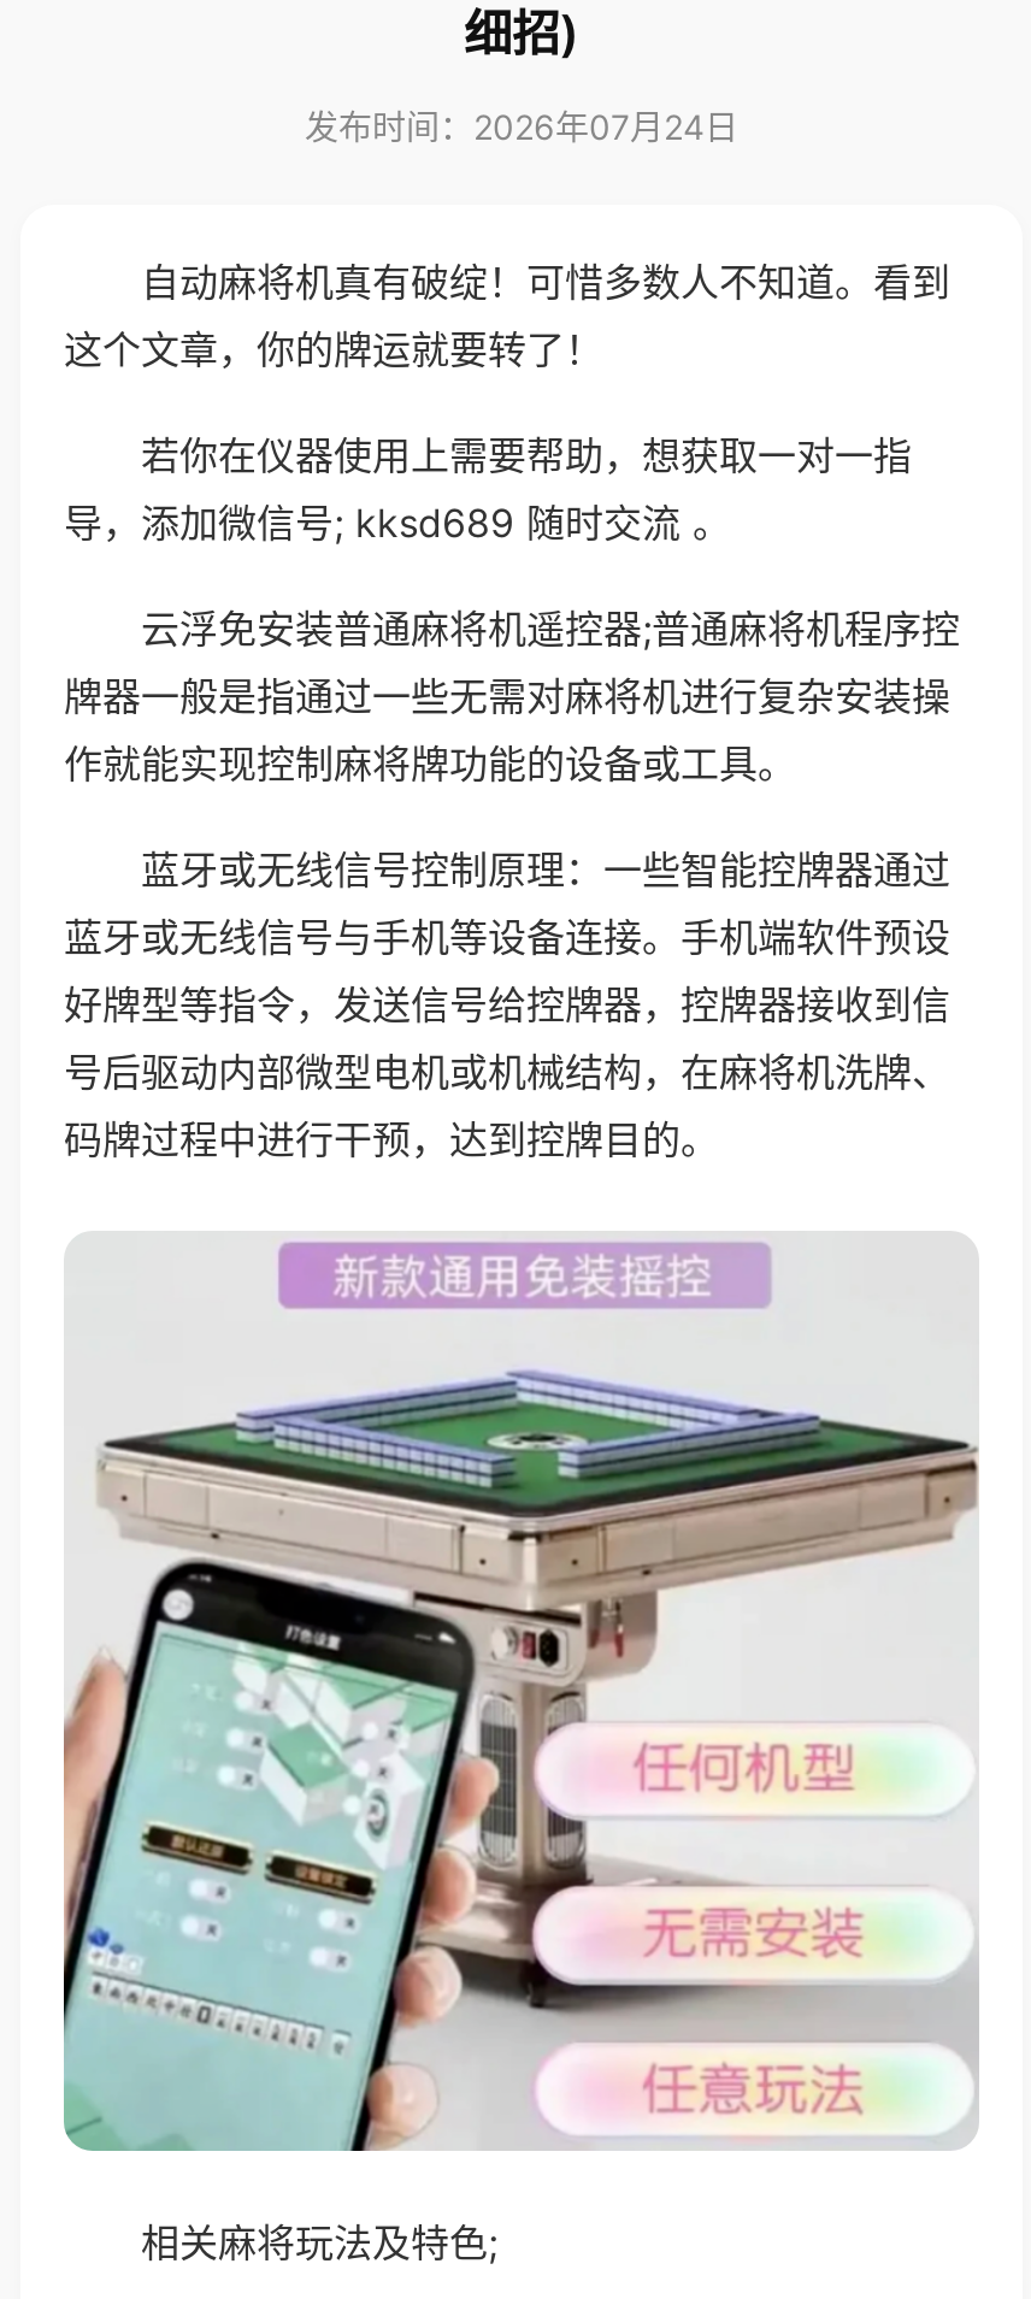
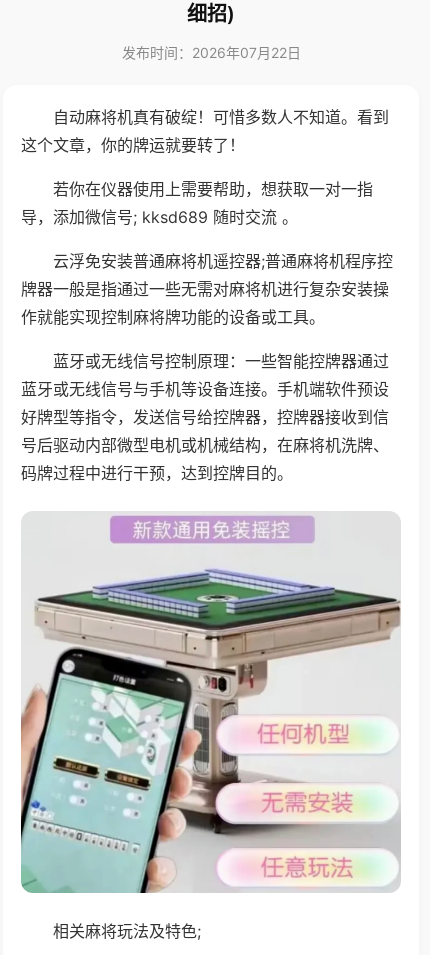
[305,106,738,147] 发布时间：2026年07月24日 -> [121,44,300,61] 发布时间：2026年07月22日

